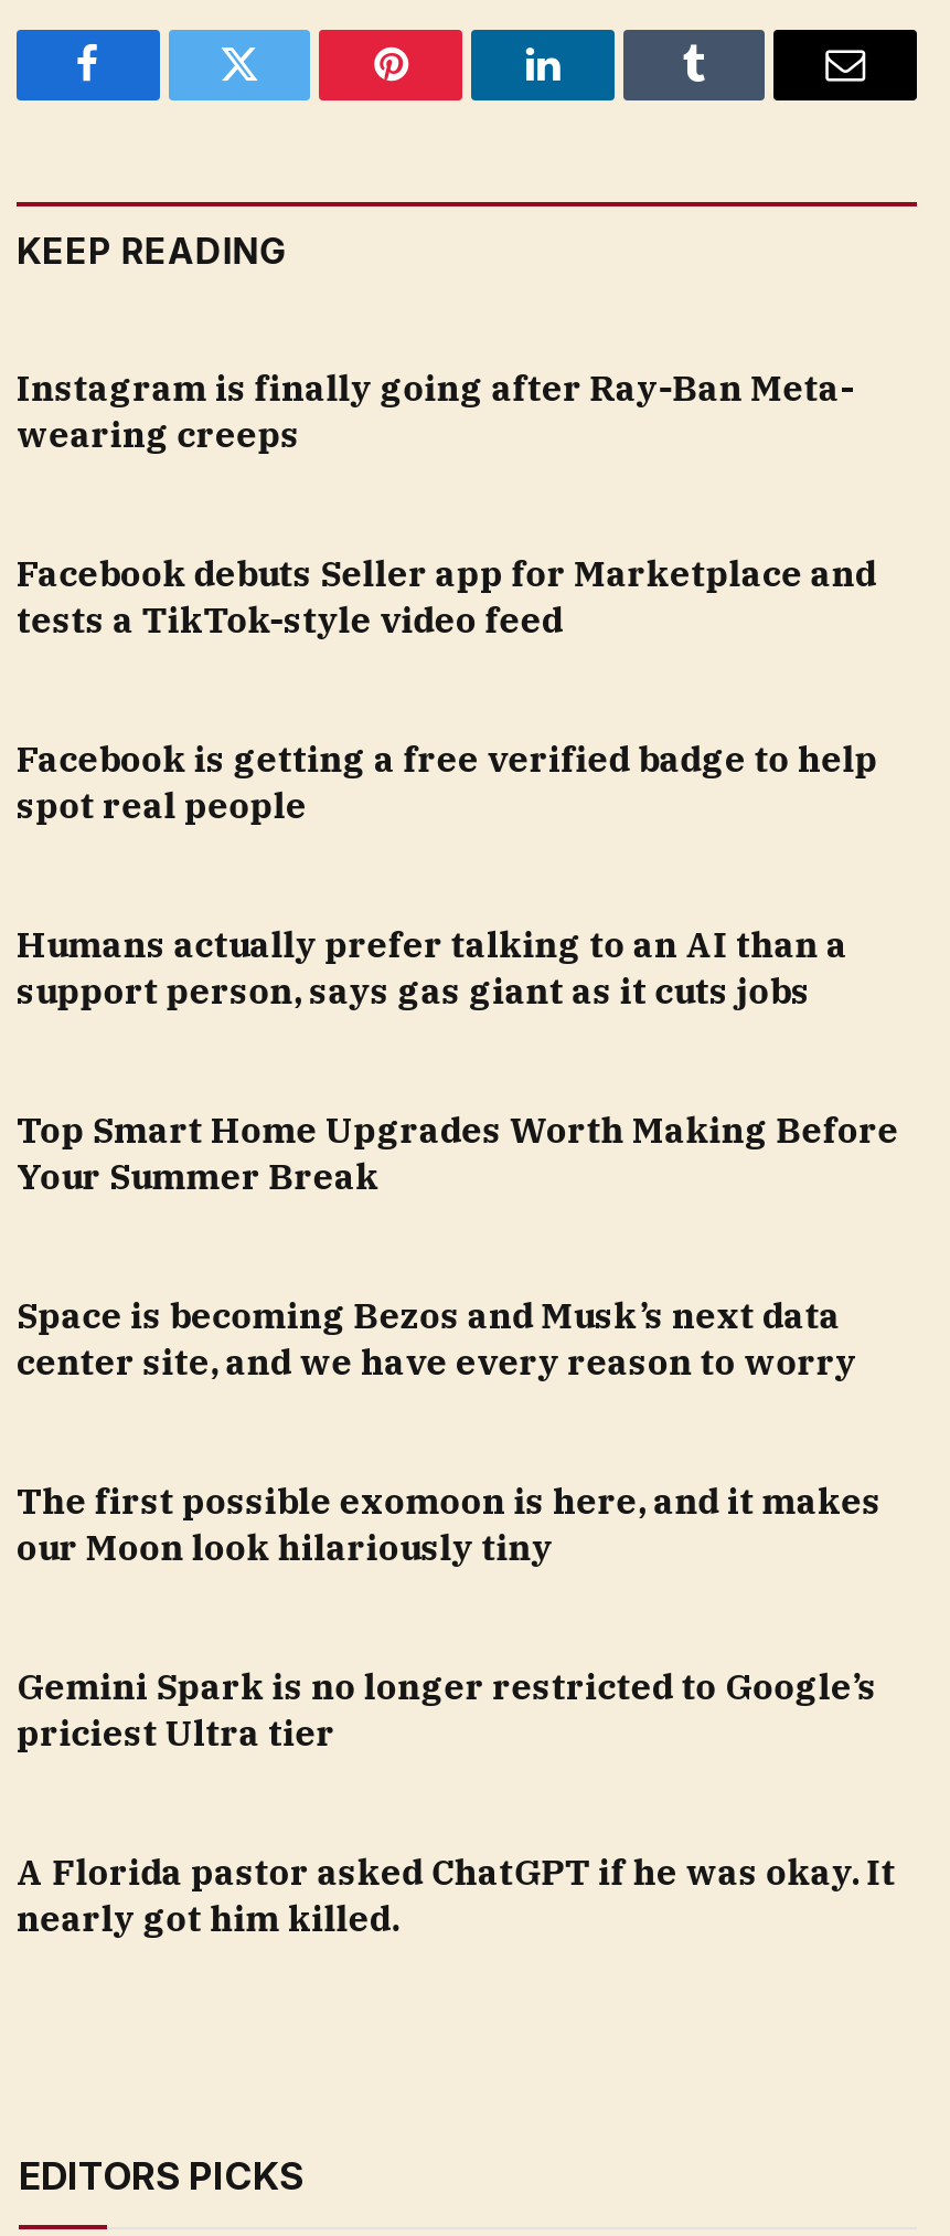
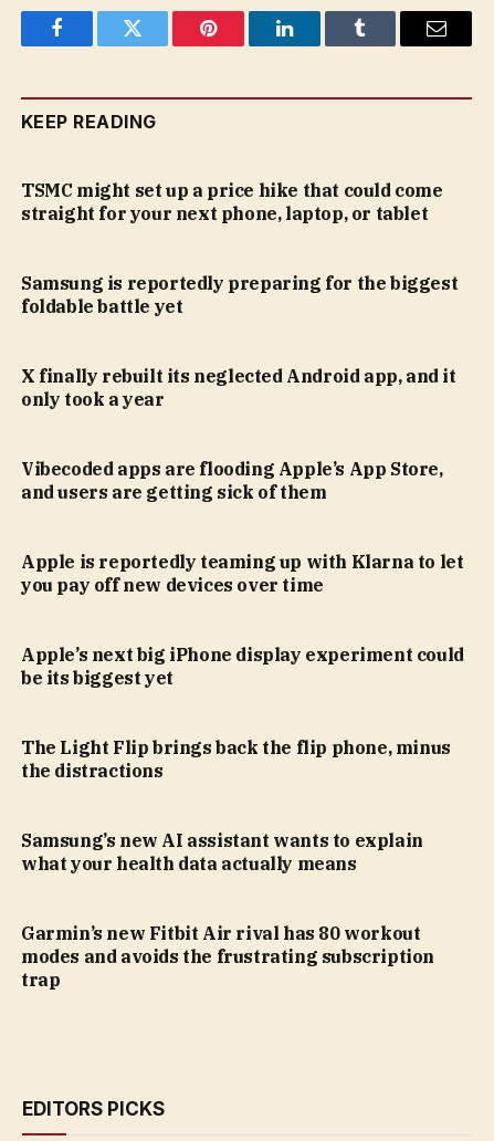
[17,365,854,455] Instagram is finally going after Ray-Ban Meta- | wearing creeps -> [21,179,443,224] TSMC might set up a price hike that could come | straight for your next phone, laptop, or tablet
[17,550,876,641] Facebook debuts Seller app for Marketplace and | tests a TikTok-style video feed -> [21,272,458,317] Samsung is reportedly preparing for the biggest | foldable battle yet
[17,736,878,826] Facebook is getting a free verified badge to help | spot real people -> [21,365,456,410] X finally rebuilt its neglected Android app, and it | only took a year
[17,921,848,1012] Humans actually prefer talking to an AI than a | support person, says gas giant as it cuts jobs -> [21,457,443,503] Vibecoded apps are flooding Apple’s App Store, | and users are getting sick of them
[17,1107,899,1197] Top Smart Home Upgrades Worth Making Before | Your Summer Break -> [21,550,463,596] Apple is reportedly teaming up with Klarna to let | you pay off new devices over time
[17,1292,856,1383] Space is becoming Bezos and Musk’s next data | center site, and we have every reason to worry -> [21,643,464,688] Apple’s next big iPhone display experiment could | be its biggest yet
[17,1478,881,1568] The first possible exomoon is here, and it makes | our Moon look hilariously tiny -> [21,736,451,781] The Light Flip brings back the flip phone, minus | the distractions
[17,1663,877,1754] Gemini Spark is no longer restricted to Google’s | priciest Ultra tier -> [21,829,423,874] Samsung’s new AI assistant wants to explain | what your health data actually means
[17,1849,896,1939] A Florida pastor asked ChatGPT if he was okay. It | nearly got him killed. -> [21,922,434,990] Garmin’s new Fitbit Air rival has 80 workout | modes and avoids the frustrating subscription | trap

